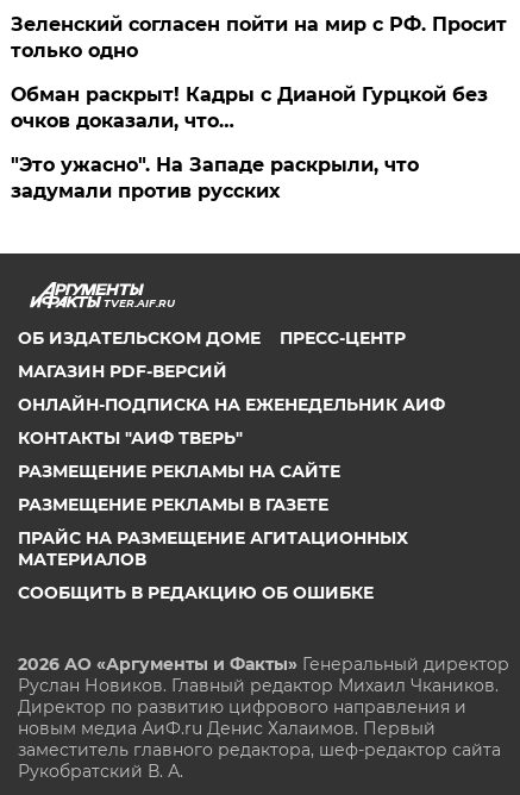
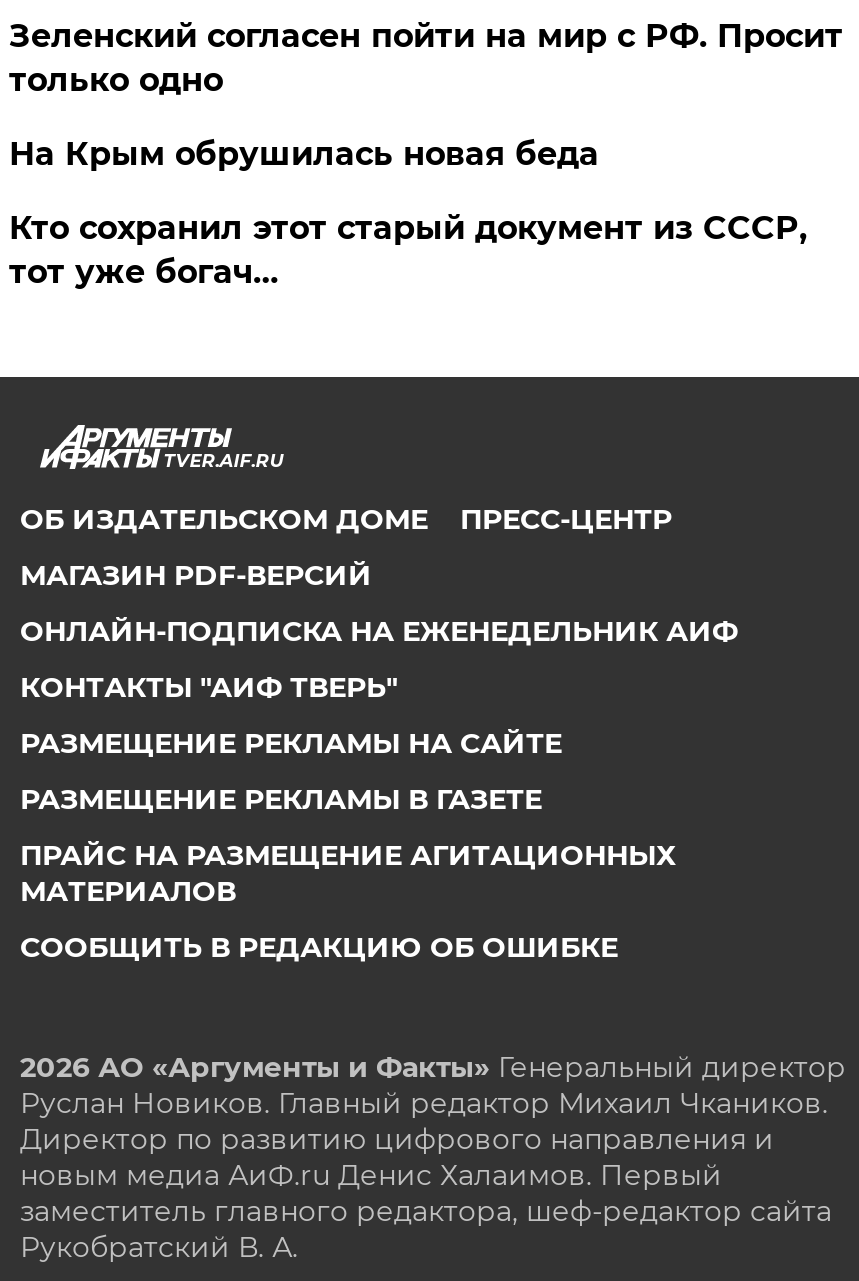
[11,83,488,132] Обман раскрыт! Кадры с Дианой Гурцкой без | очков доказали, что… -> [9,135,599,173] На Крым обрушилась новая беда
[11,154,419,202] "Это ужасно". На Западе раскрыли, что | задумали против русских -> [9,209,807,291] Кто сохранил этот старый документ из СССР, | тот уже богач…

